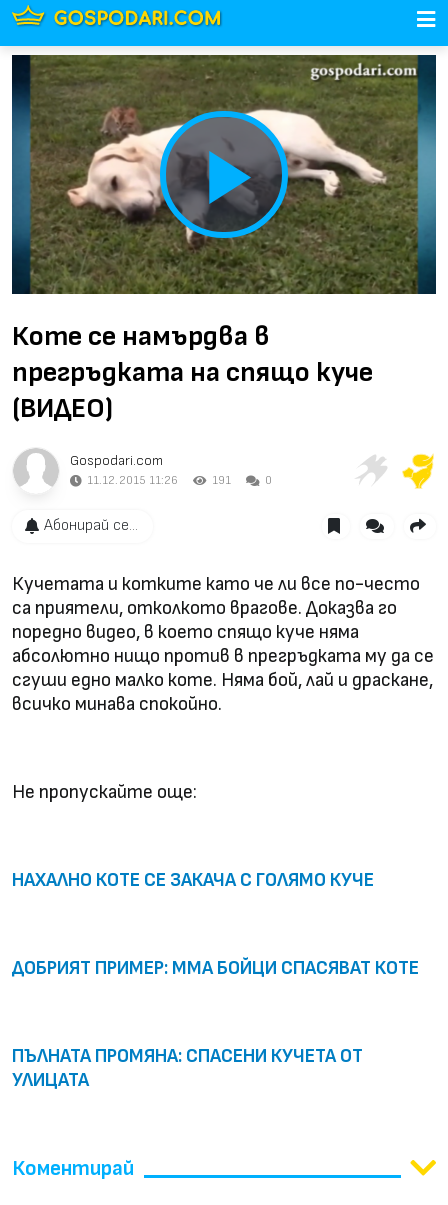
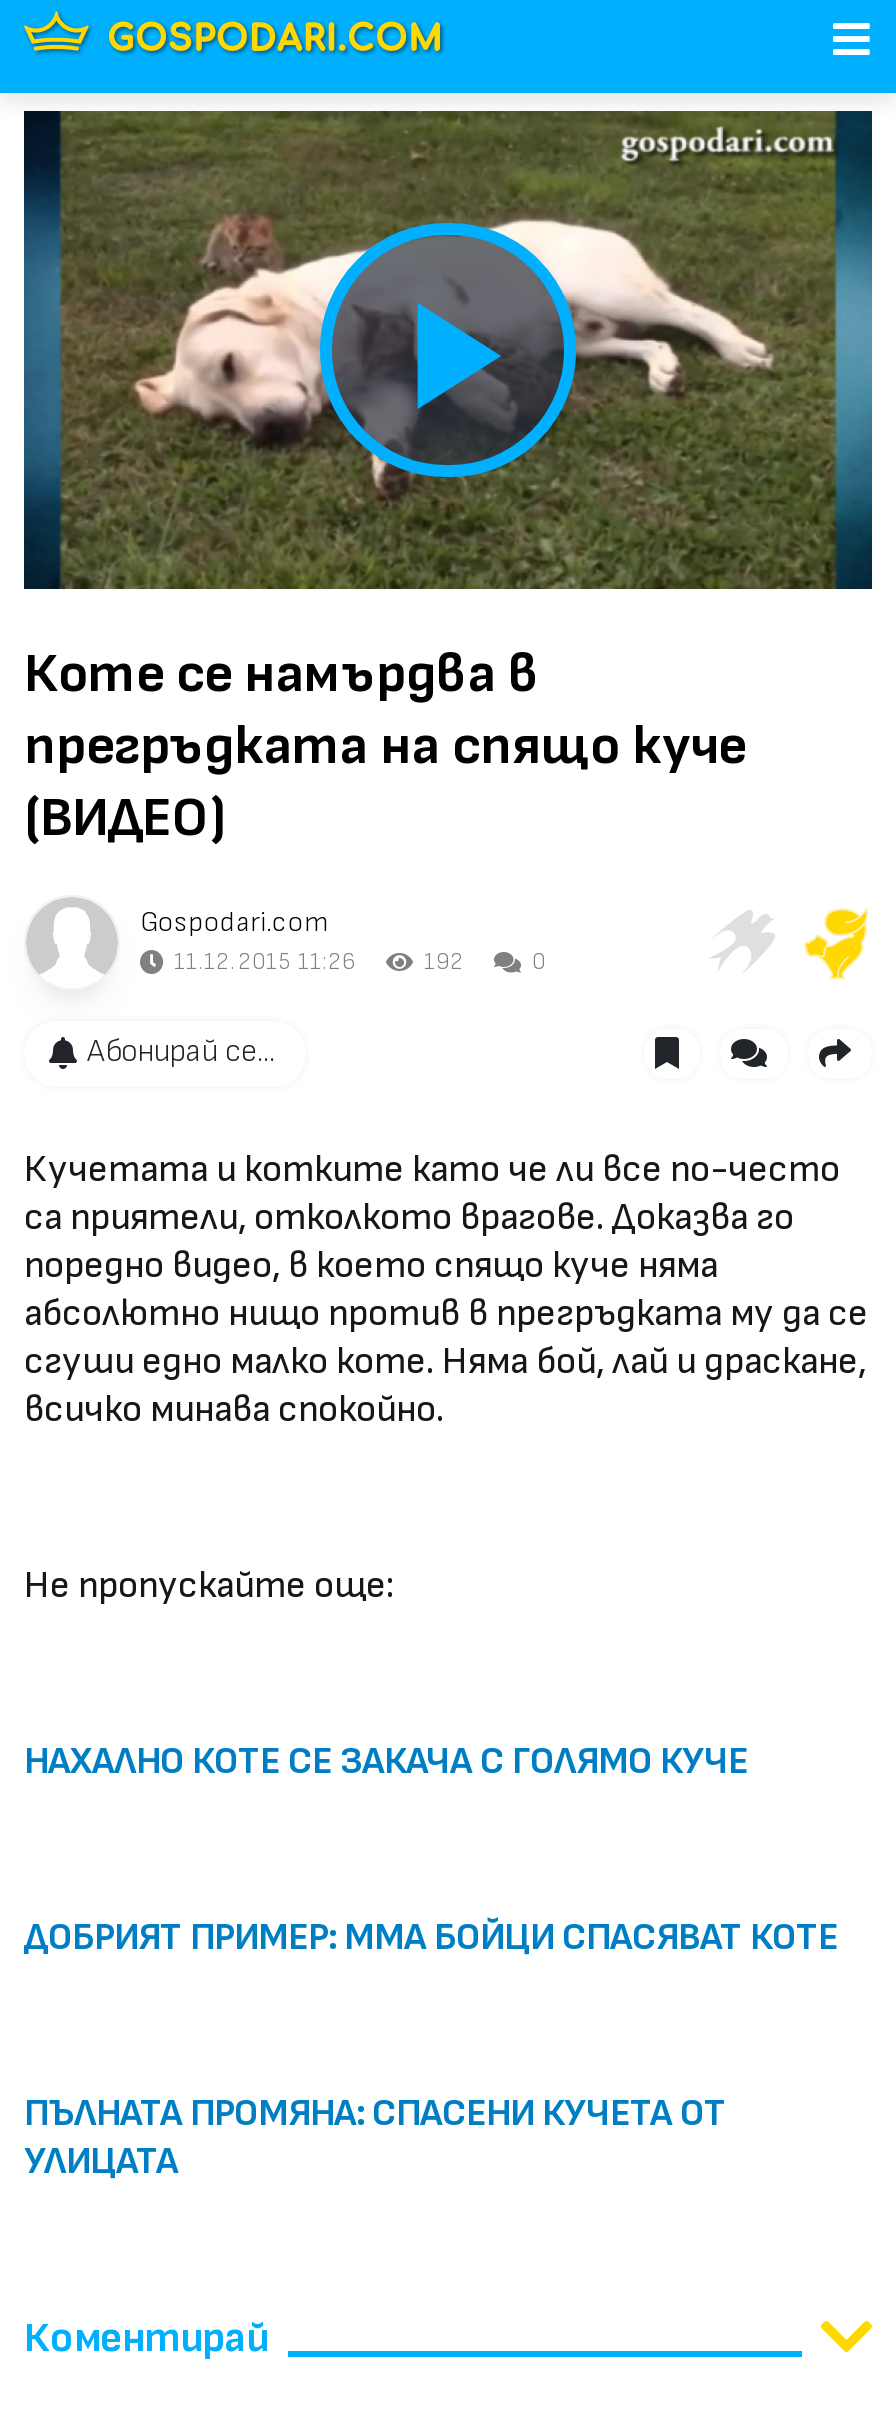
[212,472,231,487] 191 -> [424,946,464,976] 192

